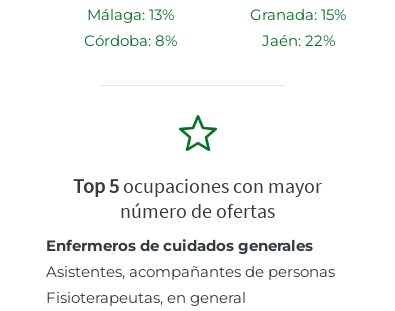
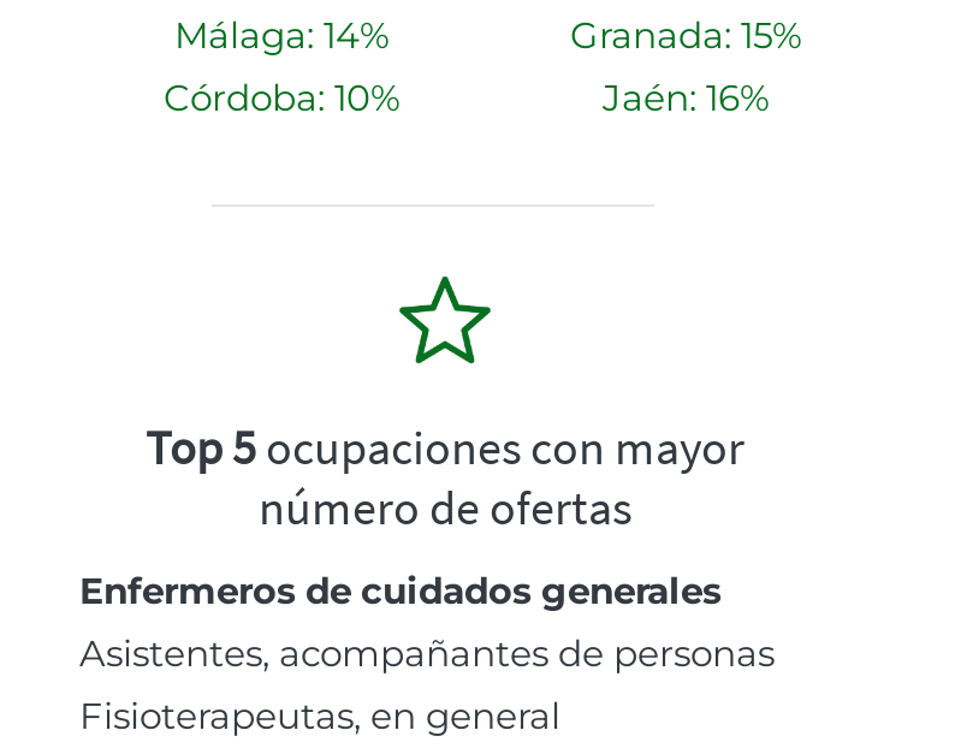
[86,5,173,24] Málaga: 13% -> [174,13,388,58] Málaga: 14%
[83,31,176,50] Córdoba: 8% -> [164,75,399,121] Córdoba: 10%
[261,31,334,50] Jaén: 22% -> [603,75,769,121] Jaén: 16%

